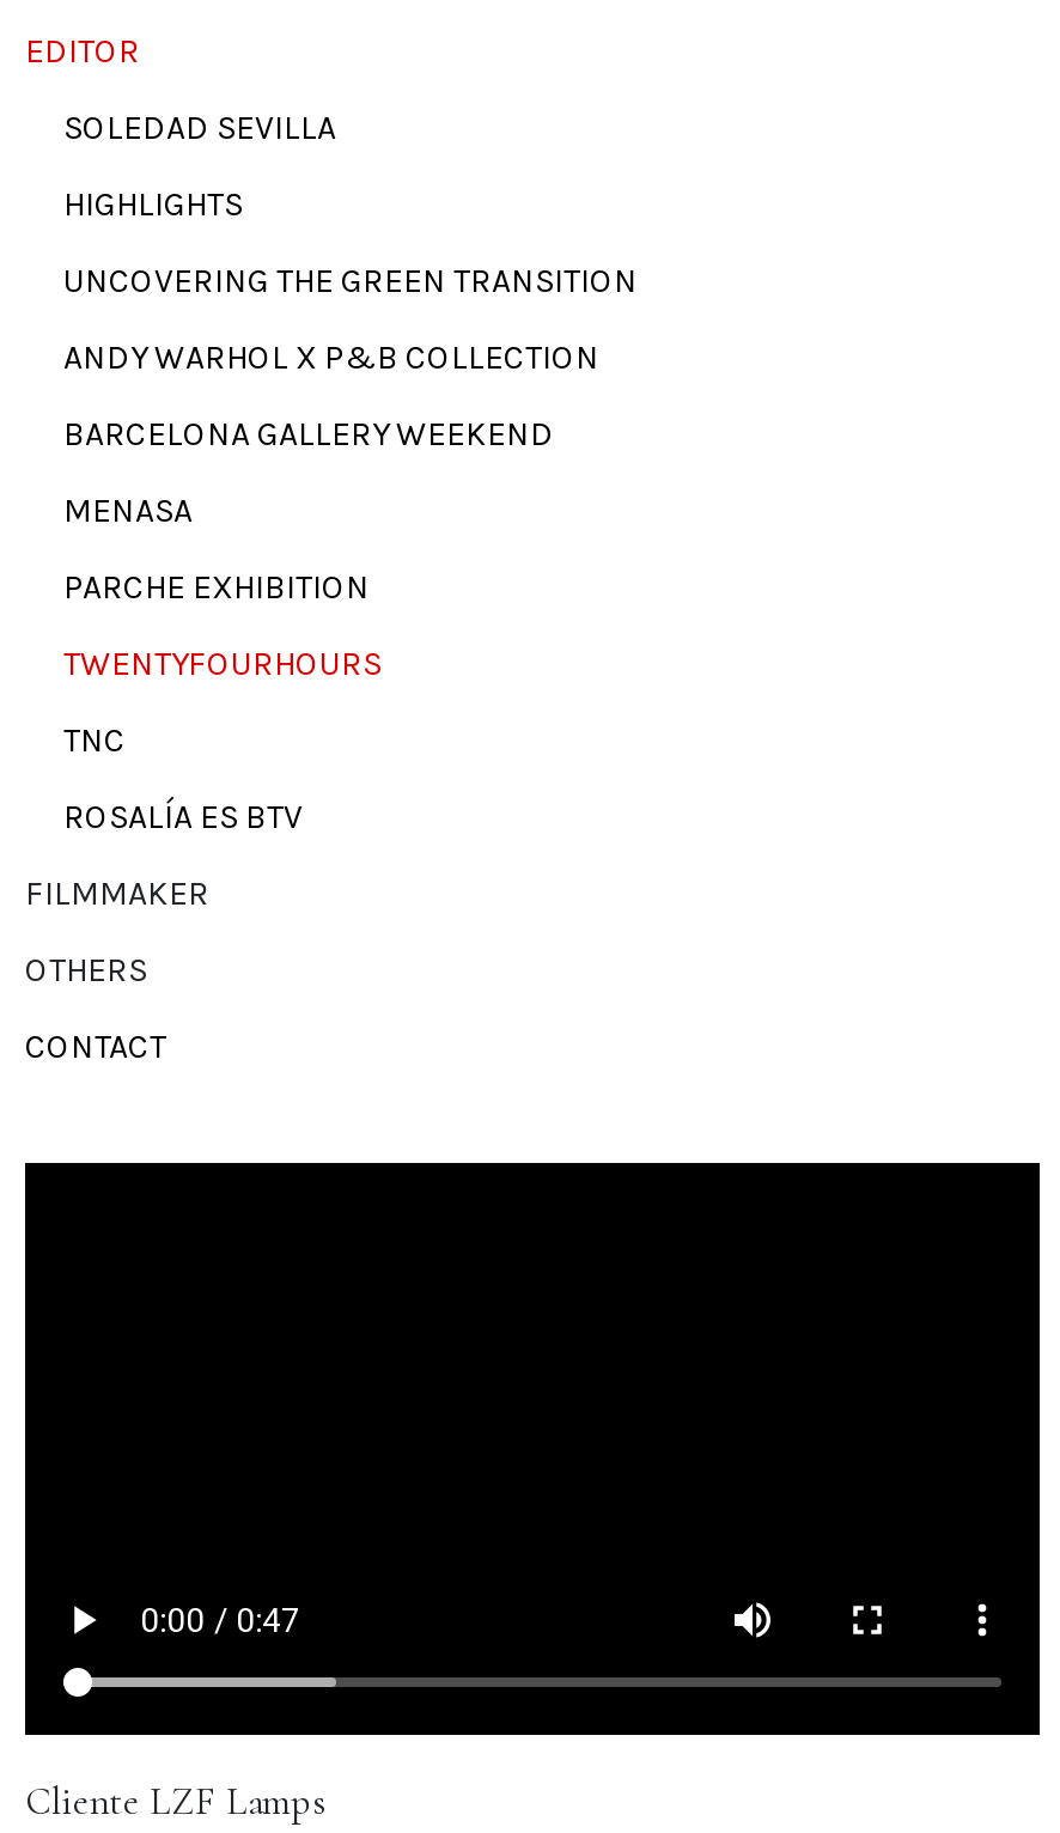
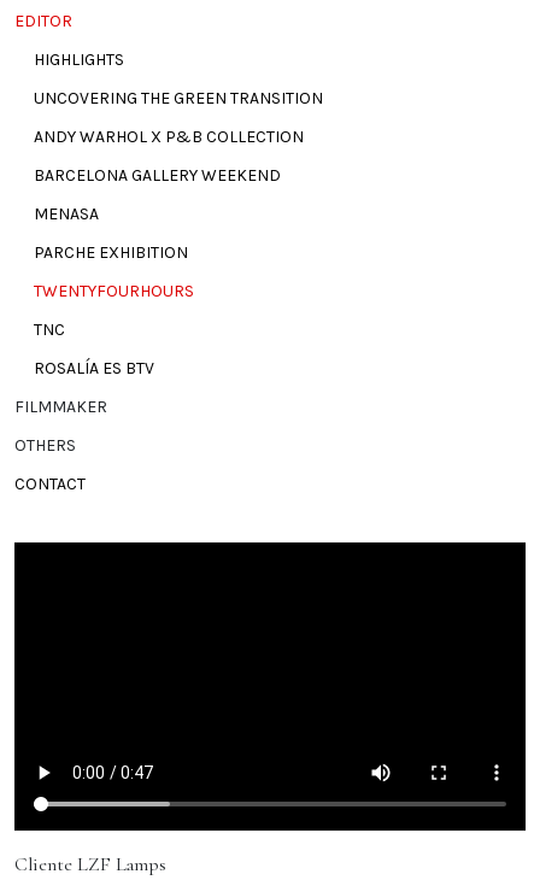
[63,108,336,148] SOLEDAD SEVILLA -> none

